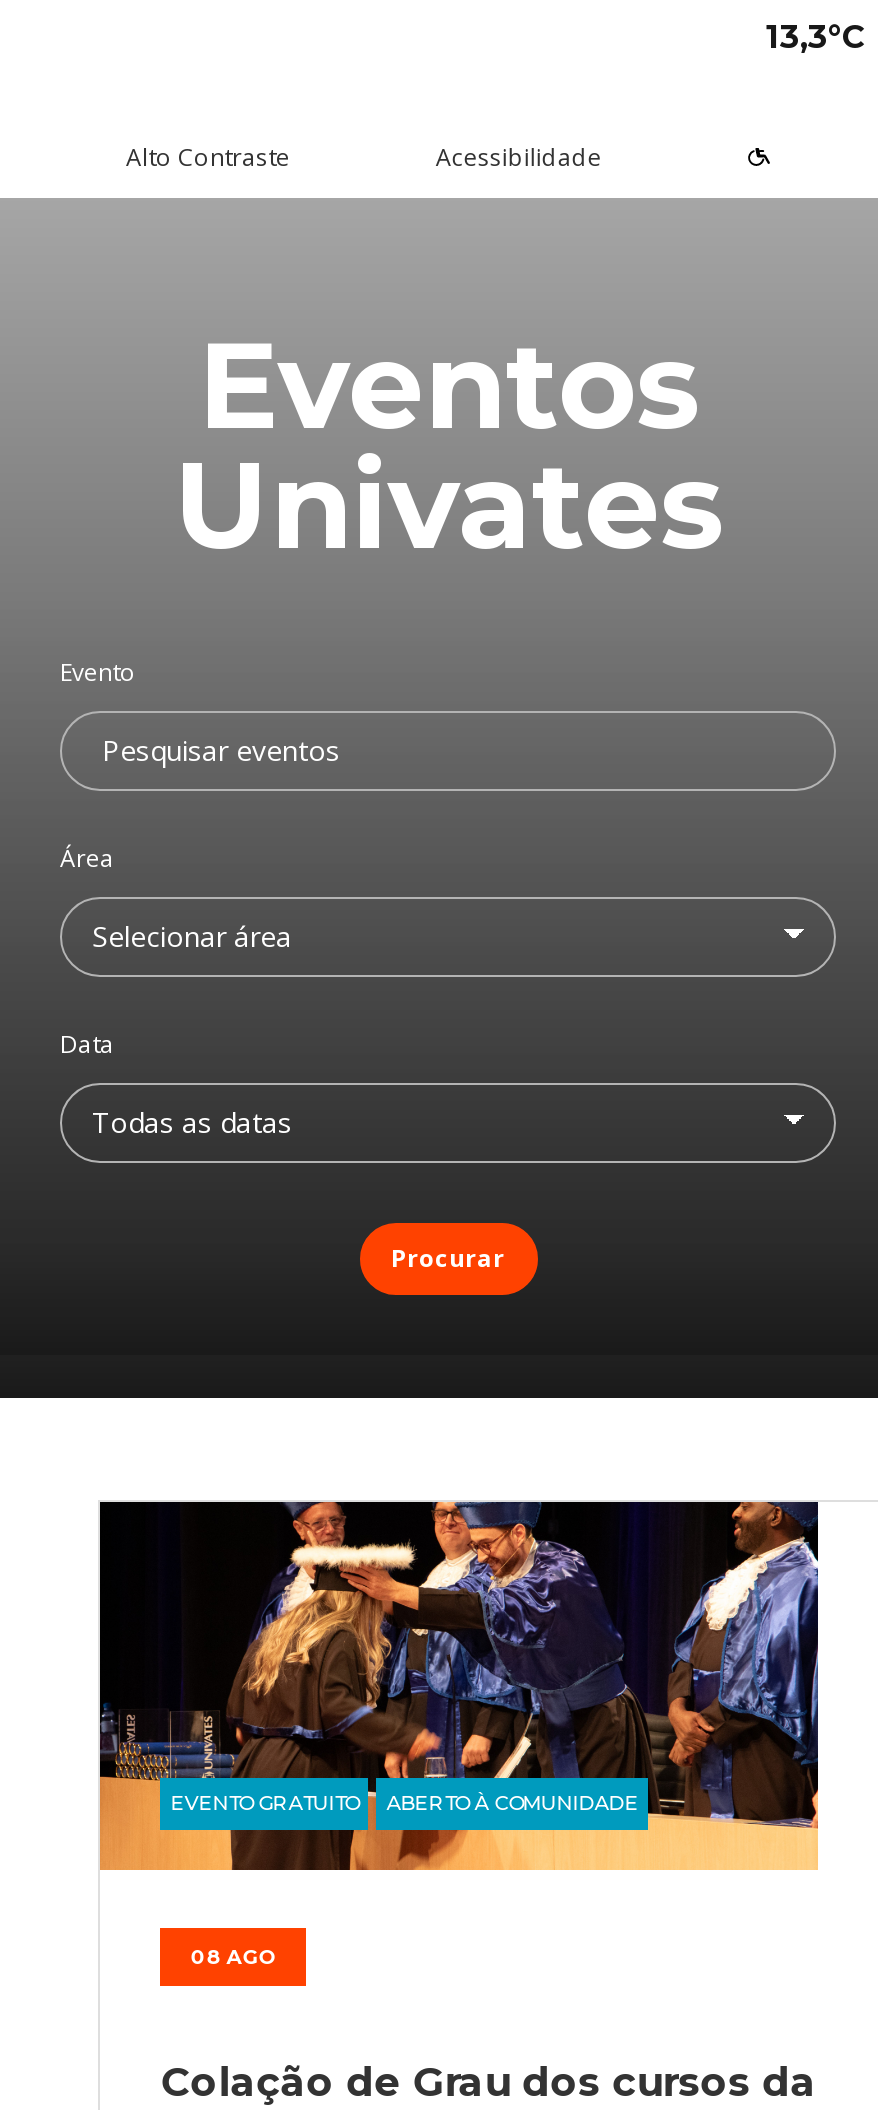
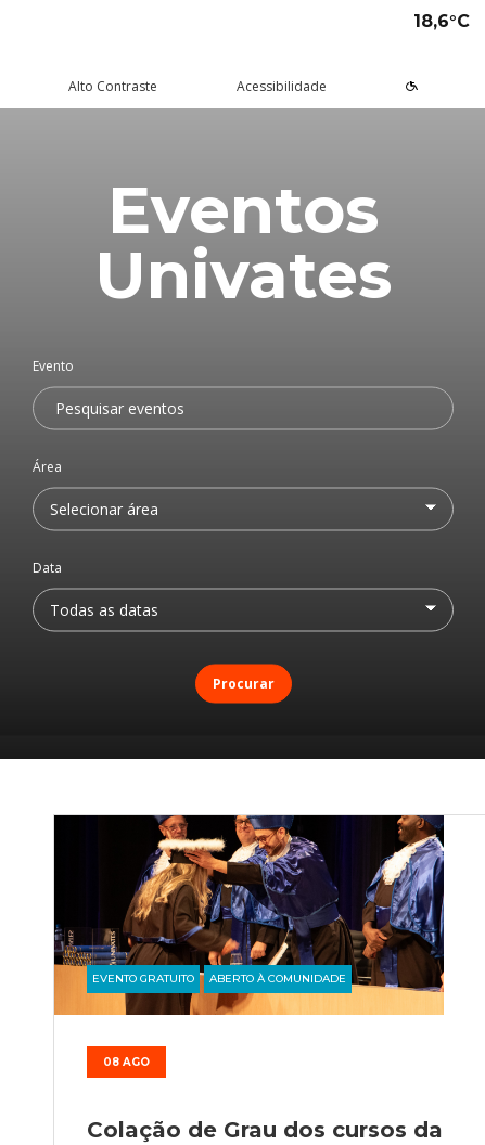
[766,18,866,56] 13,3°C -> [413,11,470,31] 18,6°C

